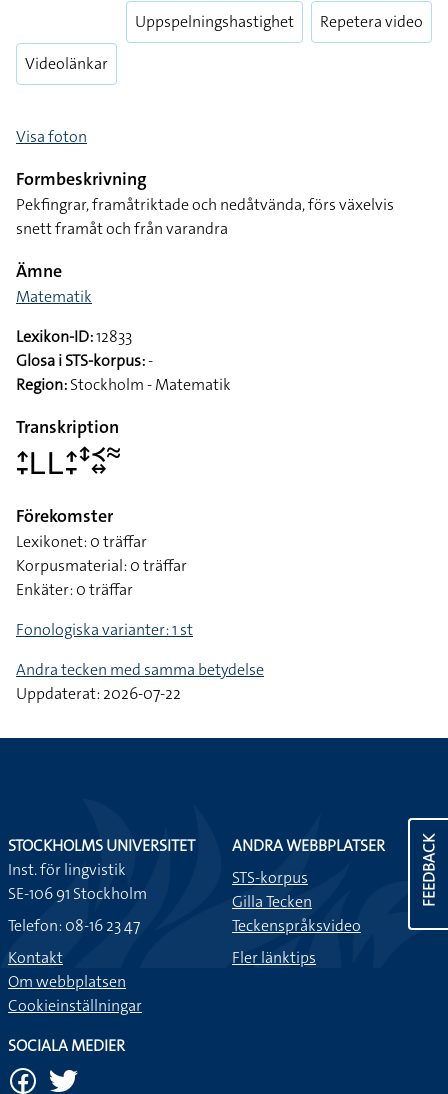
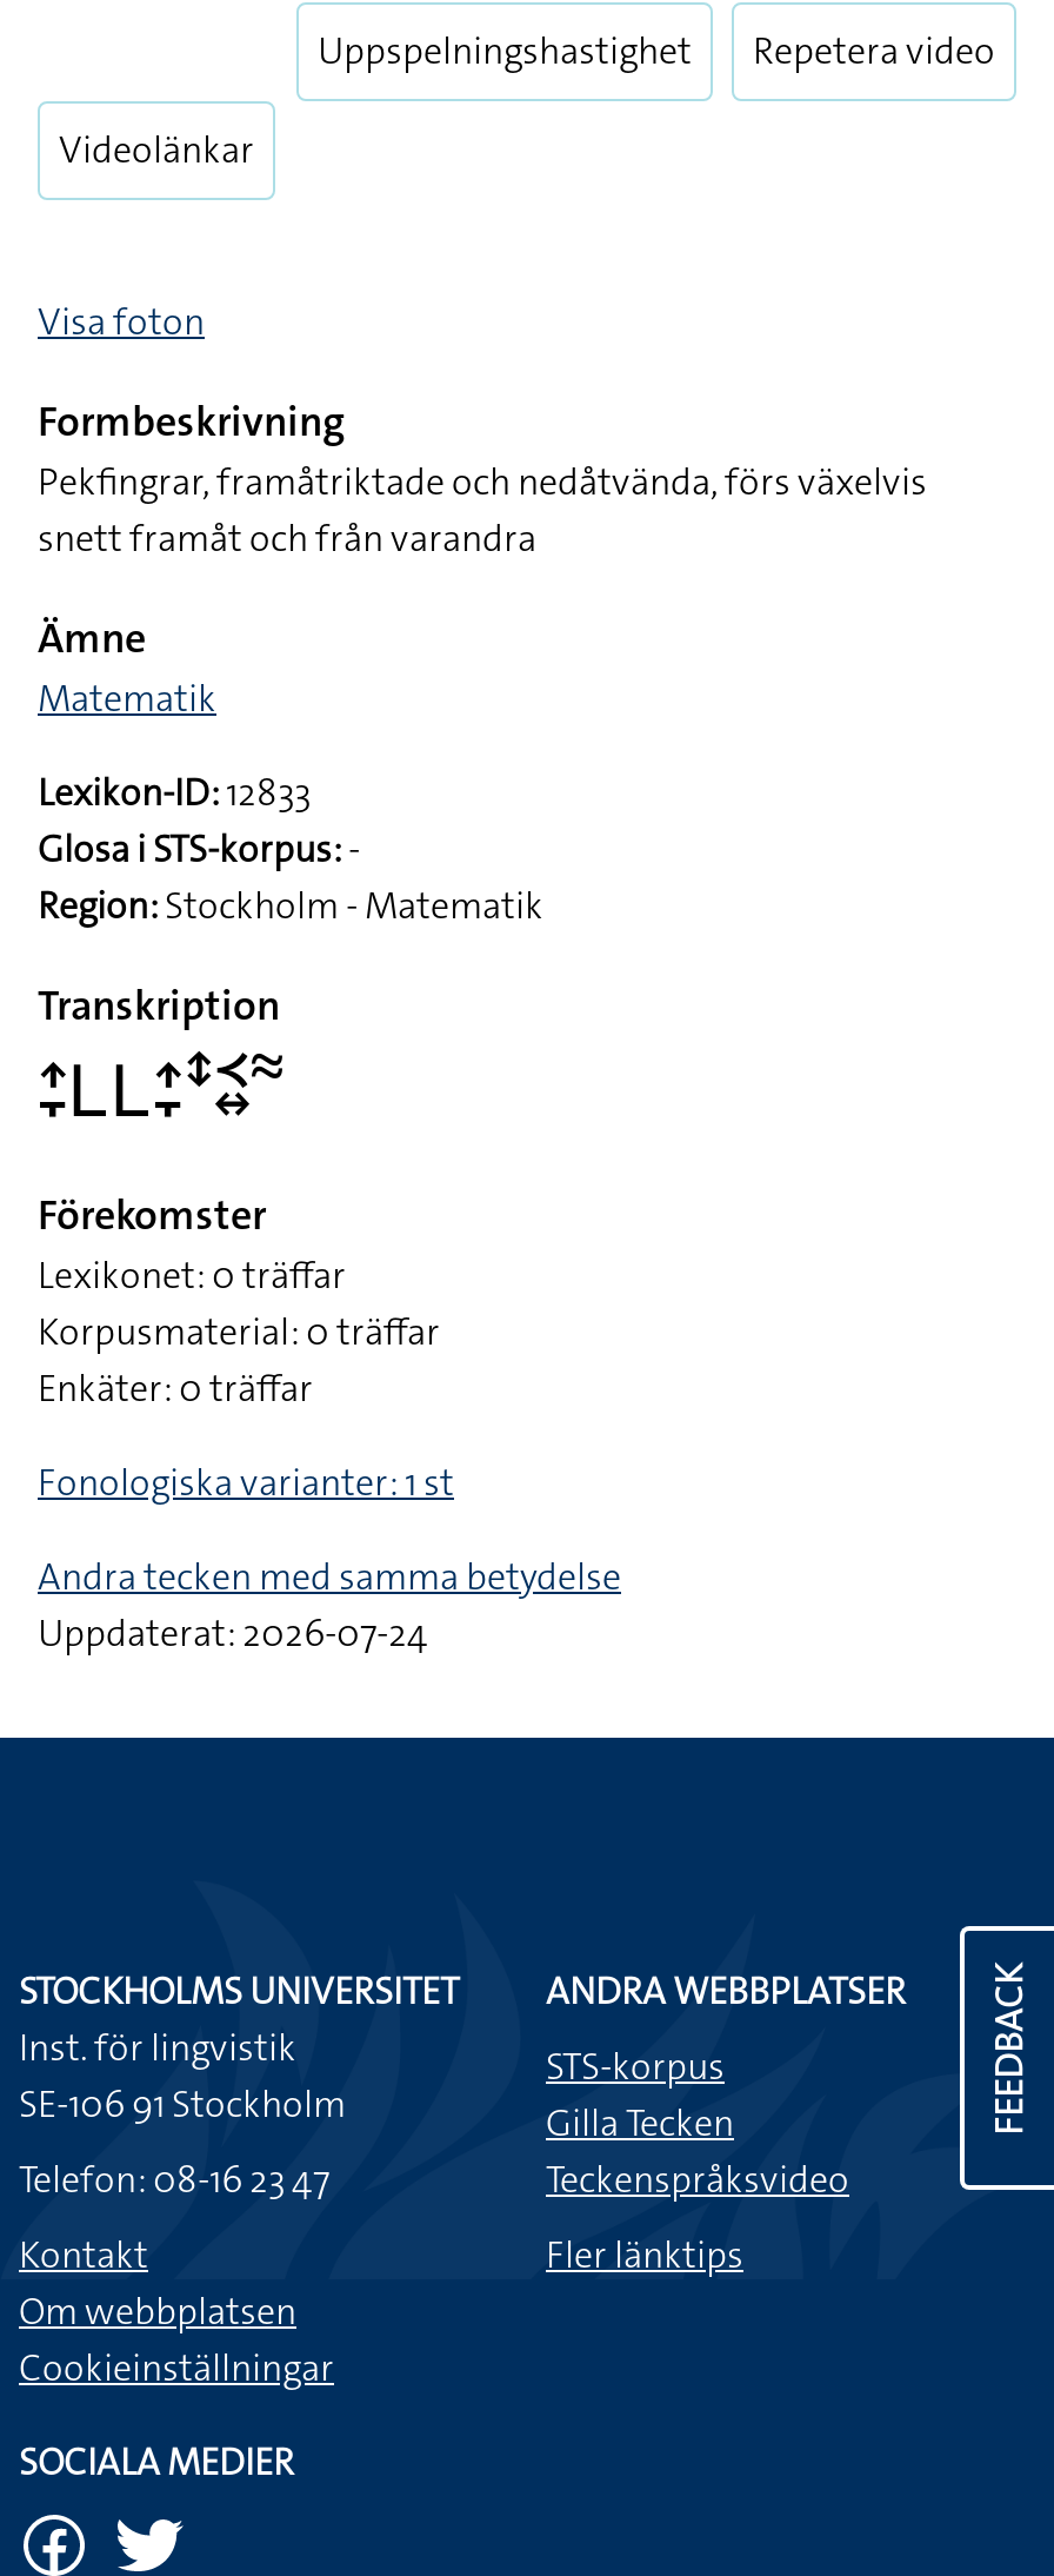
[16,683,181,704] Uppdaterat: 2026-07-22 -> [38,1608,428,1658] Uppdaterat: 2026-07-24

